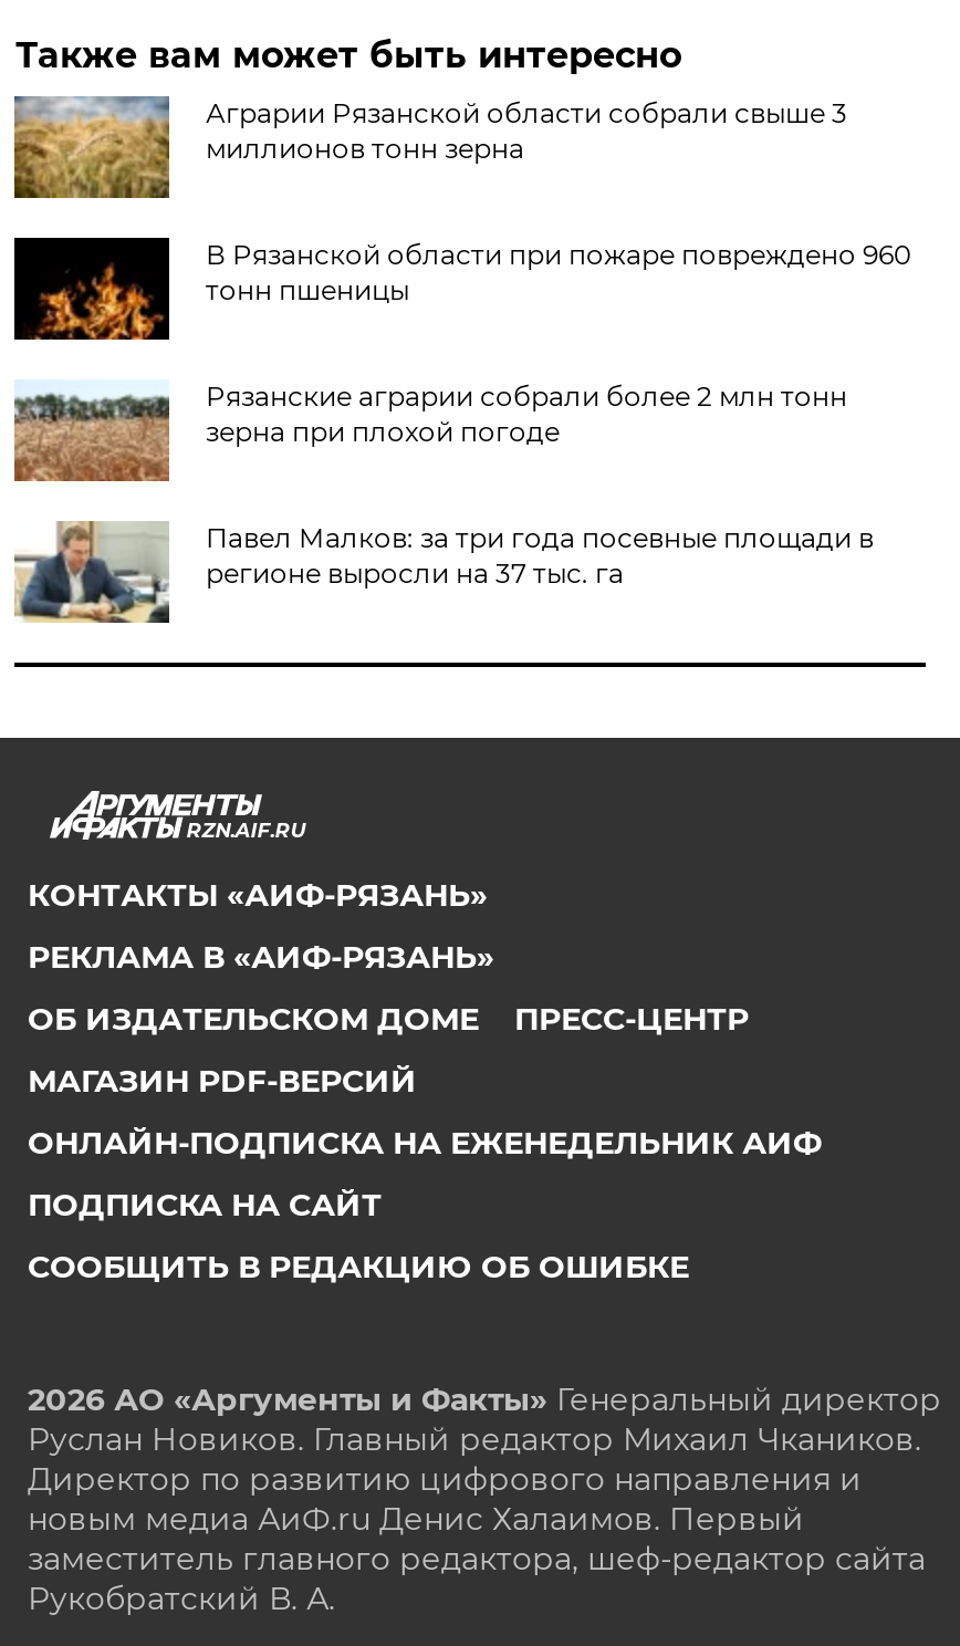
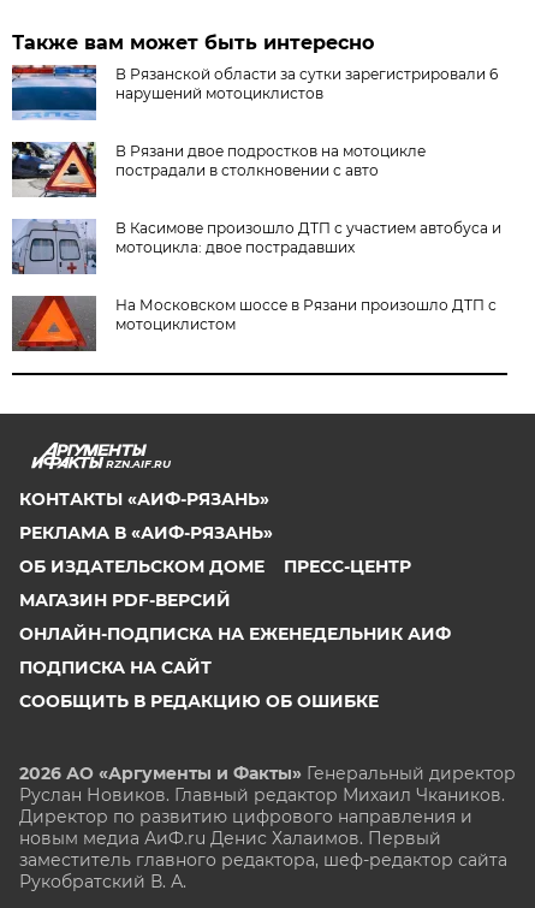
[12,96,847,200] [image] | Аграрии Рязанской области собрали свыше 3 | миллионов тонн зерна -> [11,64,498,120] [image] | В Рязанской области за сутки зарегистрировали 6 | нарушений мотоциклистов
[12,236,911,342] [image] | В Рязанской области при пожаре повреждено 960 | тонн пшеницы -> [11,141,426,198] [image] | В Рязани двое подростков на мотоцикле | пострадали в столкновении с авто
[14,379,847,483] [image] | Рязанские аграрии собрали более 2 млн тонн | зерна при плохой погоде -> [11,219,502,275] [image] | В Касимове произошло ДТП с участием автобуса и | мотоцикла: двое пострадавших
[14,519,874,623] [image] | Павел Малков: за три года посевные площади в | регионе выросли на 37 тыс. га -> [11,295,497,352] [image] | На Московском шоссе в Рязани произошло ДТП с | мотоциклистом

